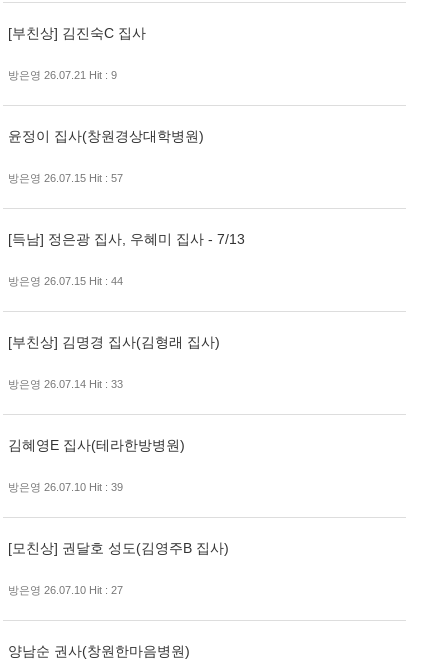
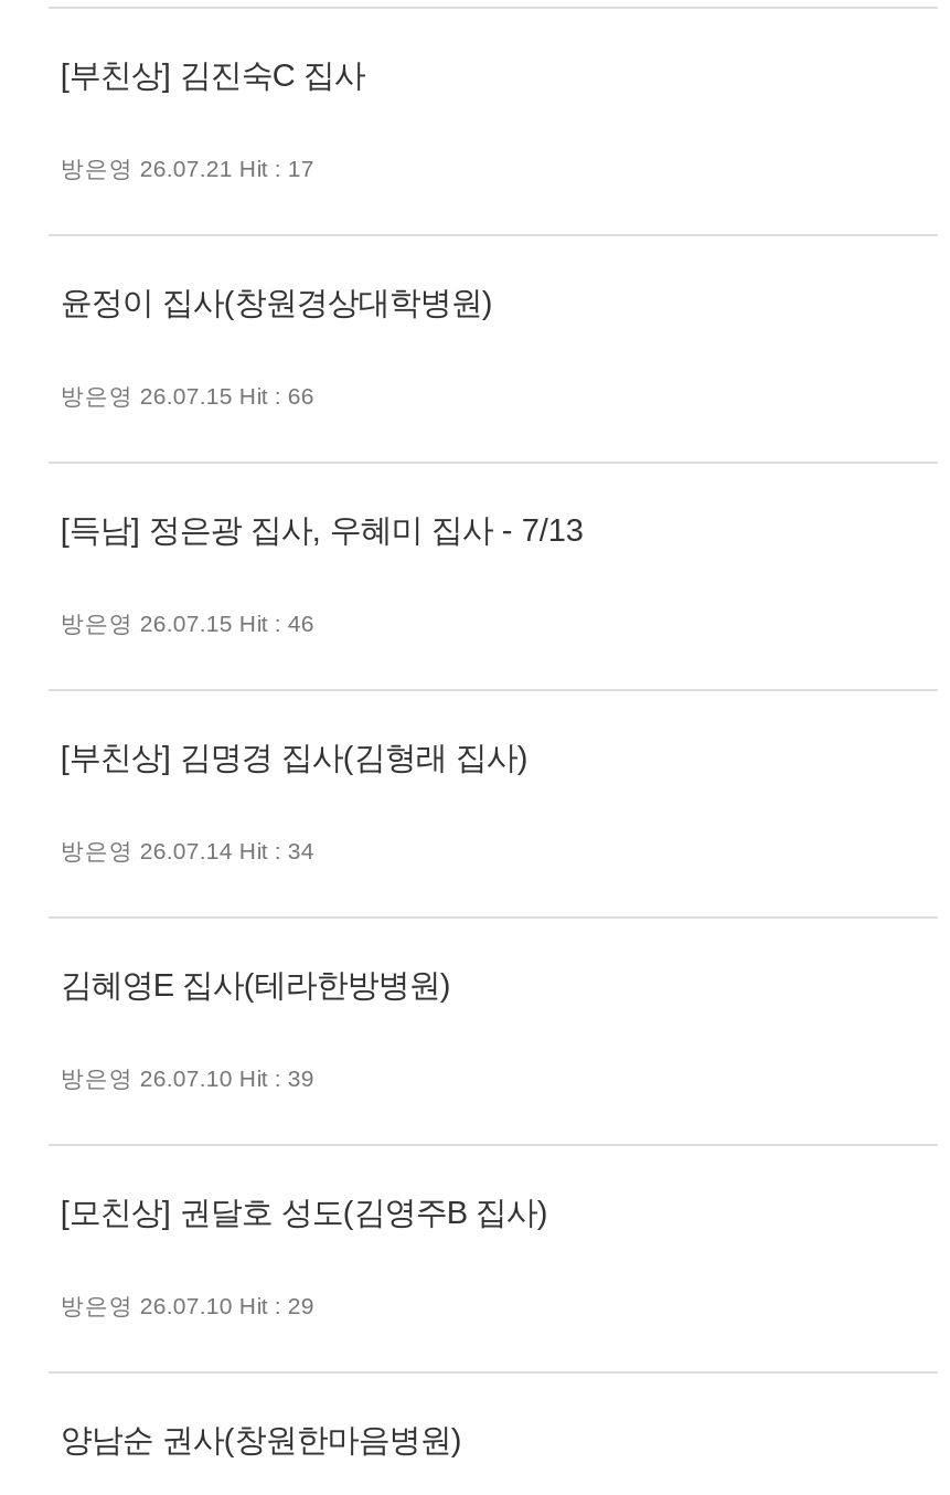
[8,69,117,81] 방은영 26.07.21 Hit : 9 -> [60,155,314,181] 방은영 26.07.21 Hit : 17
[8,172,123,184] 방은영 26.07.15 Hit : 57 -> [60,382,314,409] 방은영 26.07.15 Hit : 66
[8,275,123,287] 방은영 26.07.15 Hit : 44 -> [60,609,314,636] 방은영 26.07.15 Hit : 46
[8,378,123,390] 방은영 26.07.14 Hit : 33 -> [60,837,314,863] 방은영 26.07.14 Hit : 34
[8,584,123,596] 방은영 26.07.10 Hit : 27 -> [60,1292,314,1318] 방은영 26.07.10 Hit : 29

